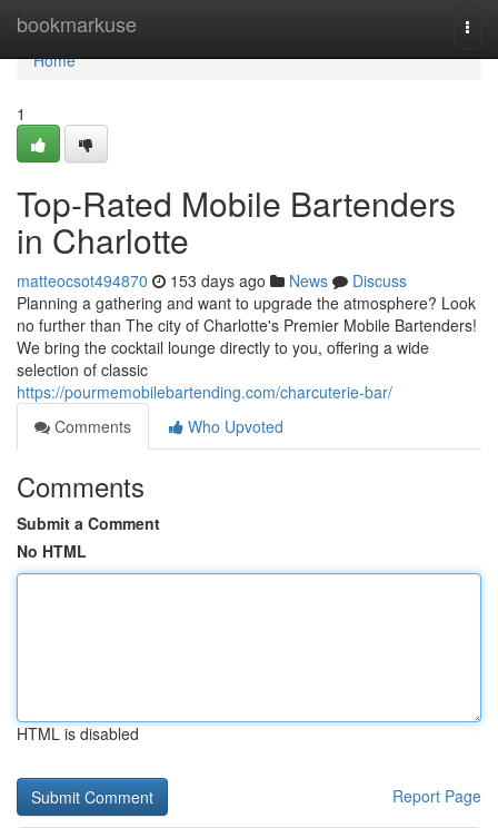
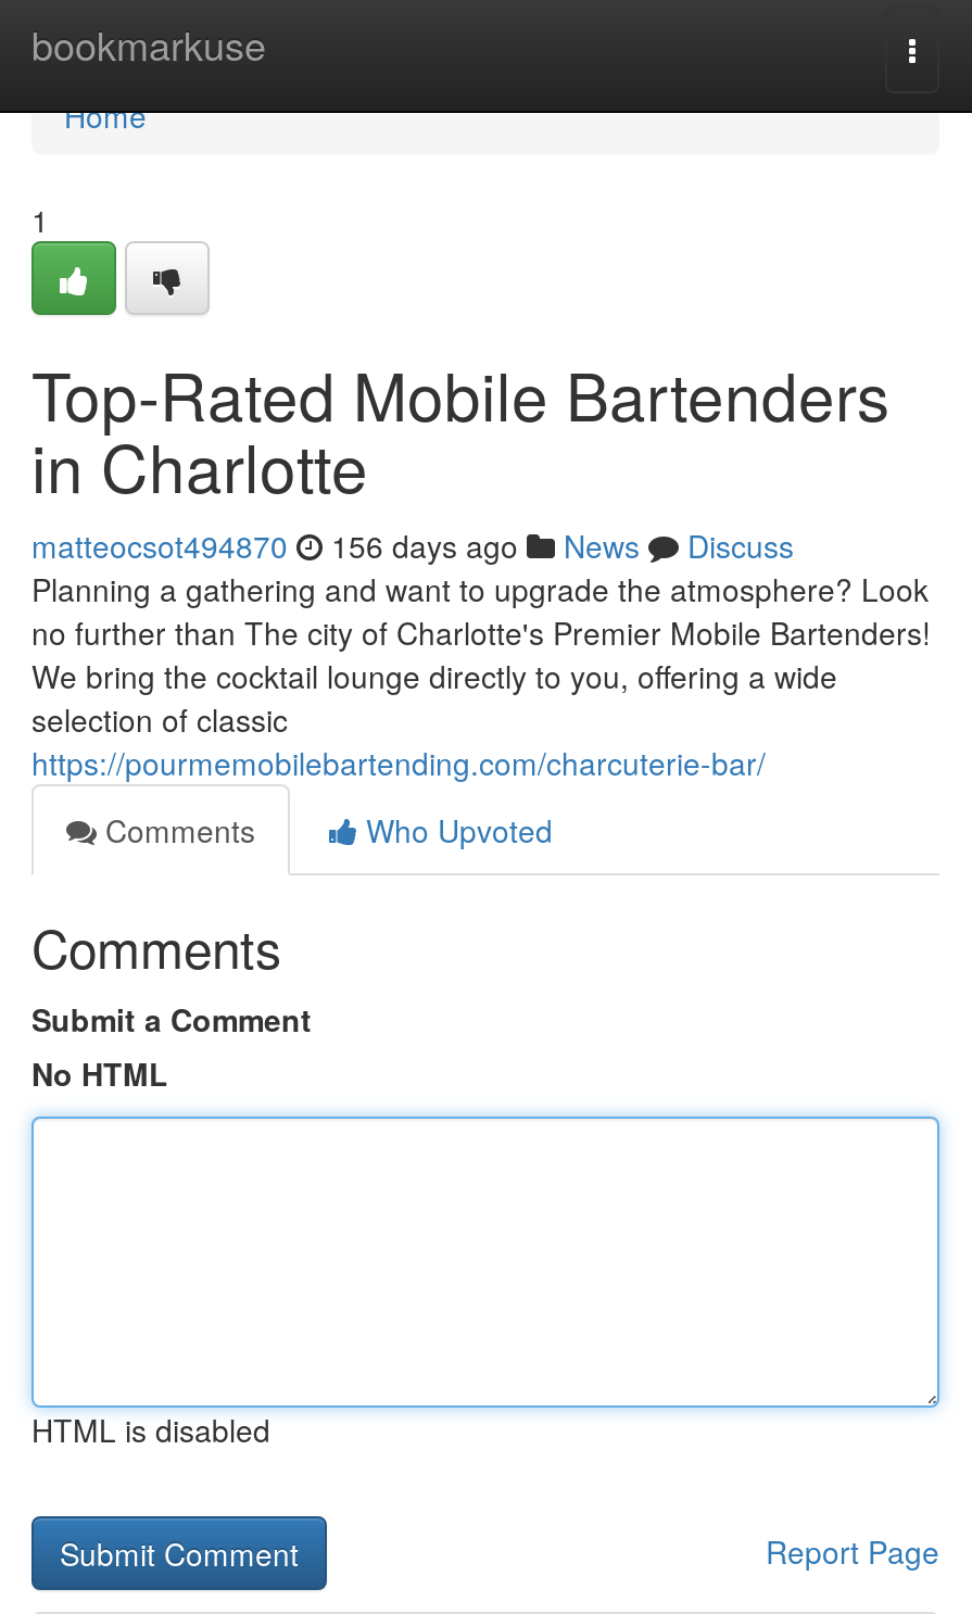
[17,269,407,292] matteocsot494870 153 days ago News Discuss -> [31,524,794,567] matteocsot494870 156 days ago News Discuss

